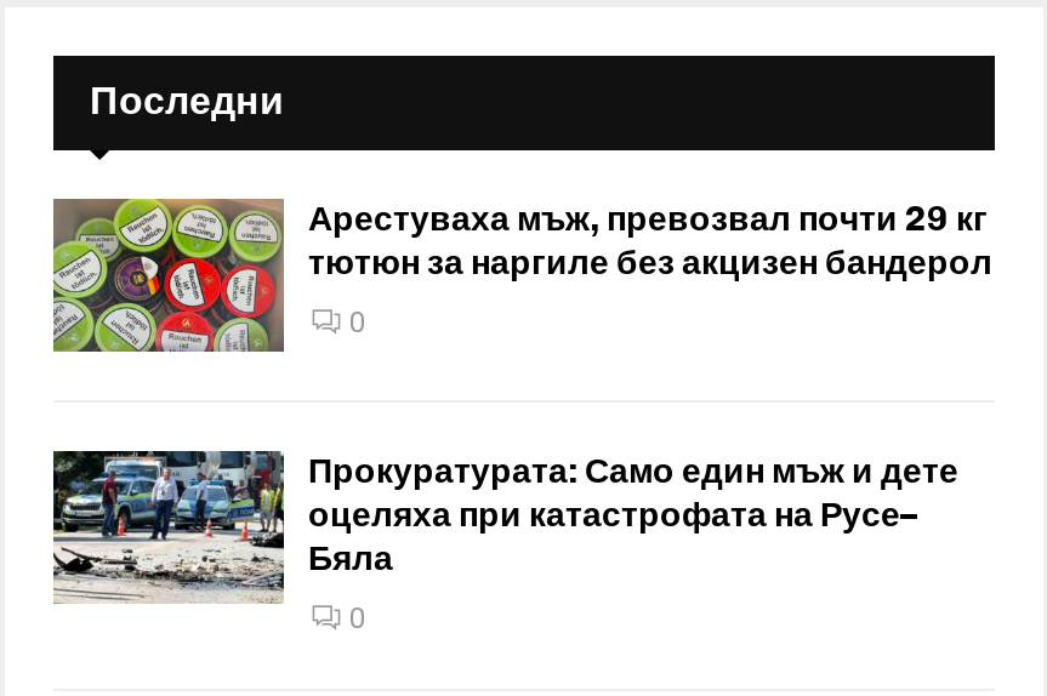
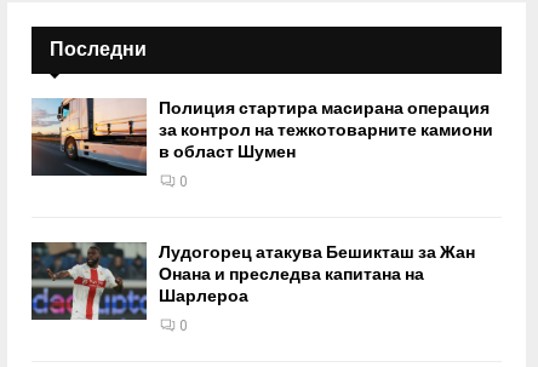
[51,196,992,354] [image] | Арестуваха мъж, превозвал почти 29 кг | тютюн за наргиле без акцизен бандерол -> [32,97,493,194] [image] | Полиция стартира масирана операция | за контрол на тежкотоварните камиони | в област Шумен
[53,449,958,606] [image] | Прокуратурата: Само един мъж и дете | оцеляха при катастрофата на Русе– | Бяла -> [32,241,475,320] [image] | Лудогорец атакува Бешикташ за Жан | Онана и преследва капитана на | Шарлероа

